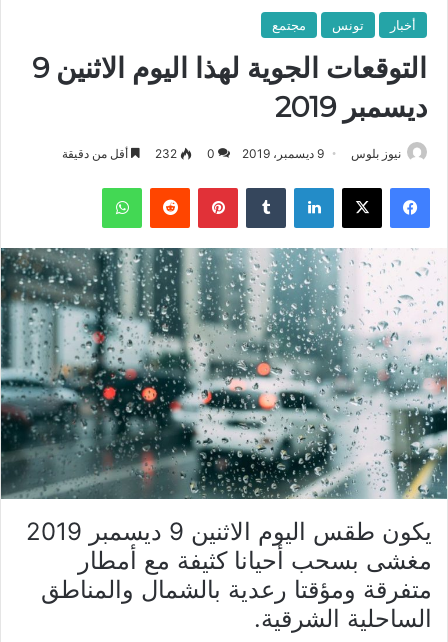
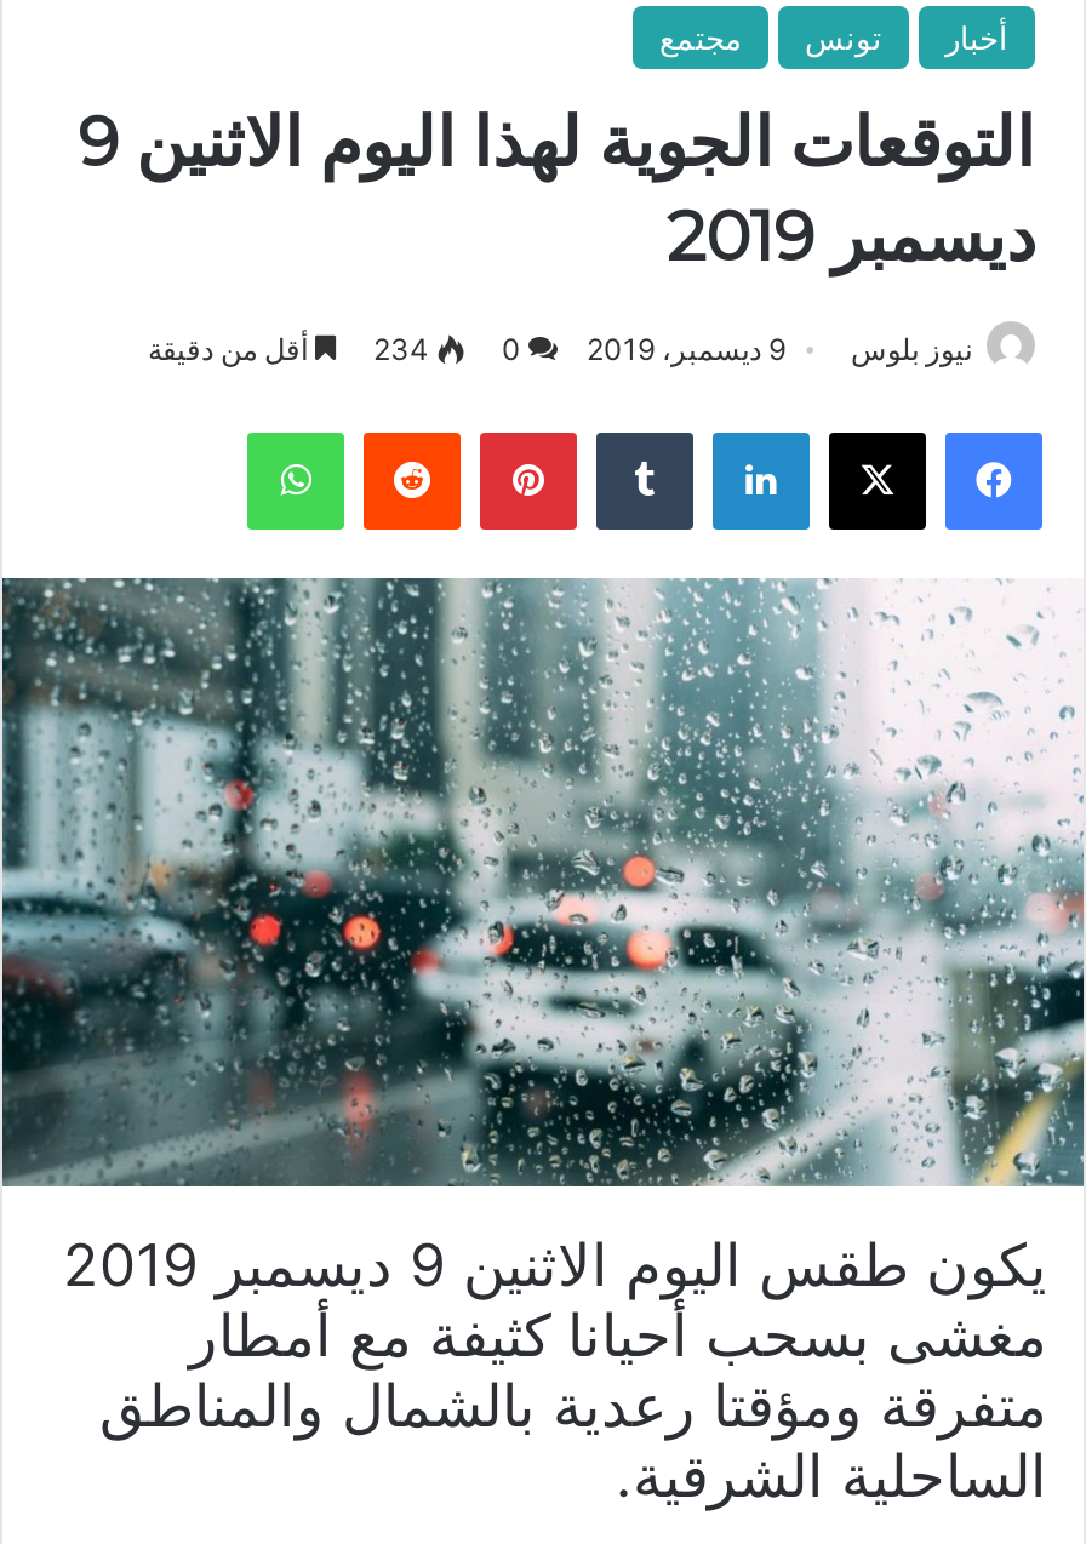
[155,146,177,161] 232 -> [373,331,429,367] 234

